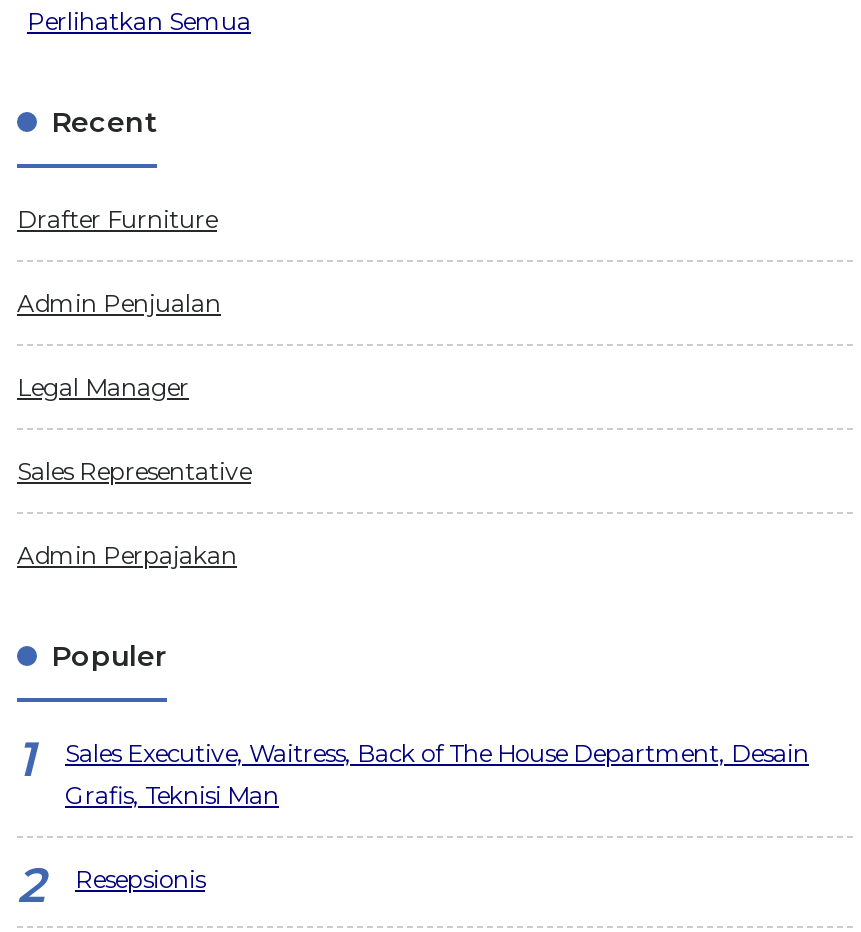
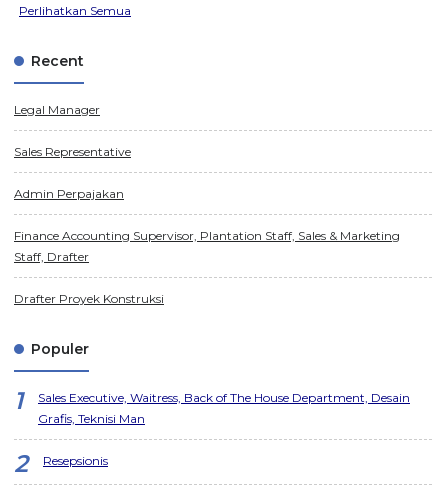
[17,204,221,318] Drafter Furniture | Admin Penjualan -> none
moved [17,372,251,570] -> [14,102,131,201]: Legal Manager | Sales Representative | Admin Perpajakan
none -> [14,228,400,306] Finance Accounting Supervisor, Plantation Staff, Sales & Marketing | Staff, Drafter | Drafter Proyek Konstruksi

